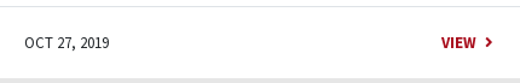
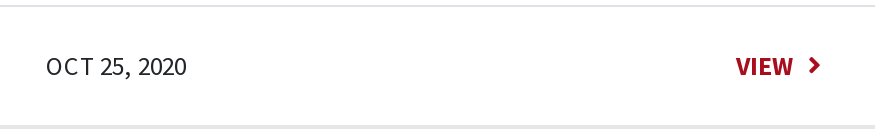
[24,32,109,53] OCT 27, 2019 -> [46,49,186,83] OCT 25, 2020

